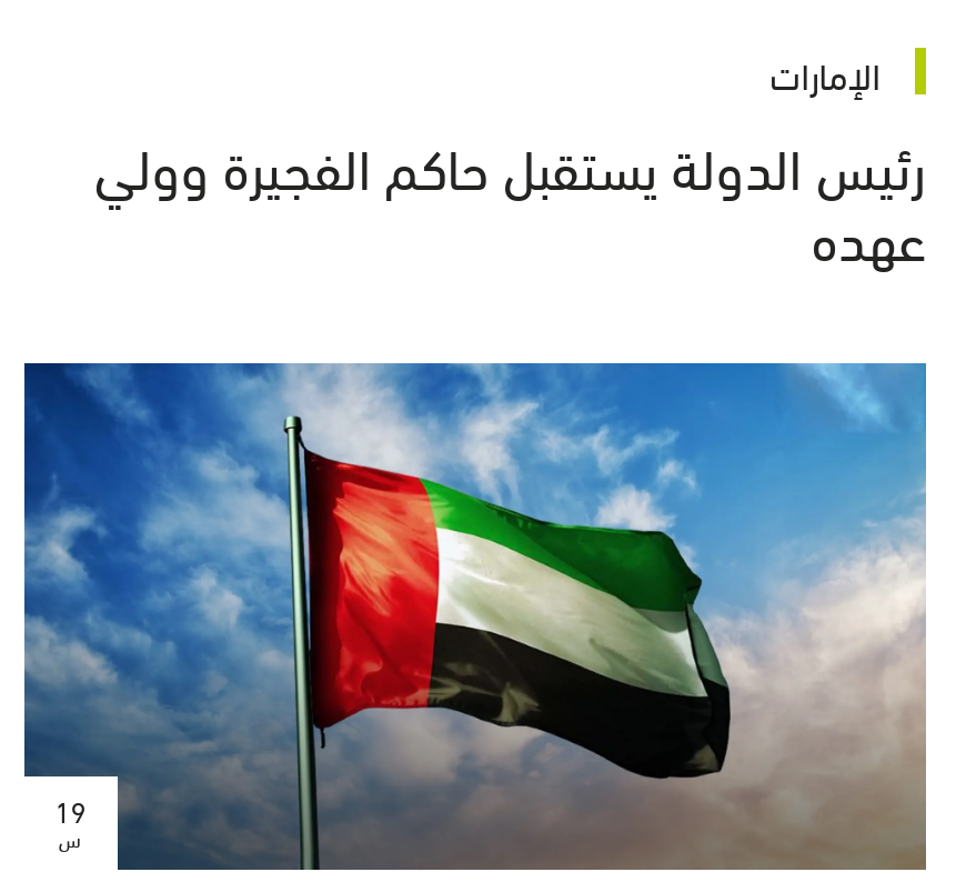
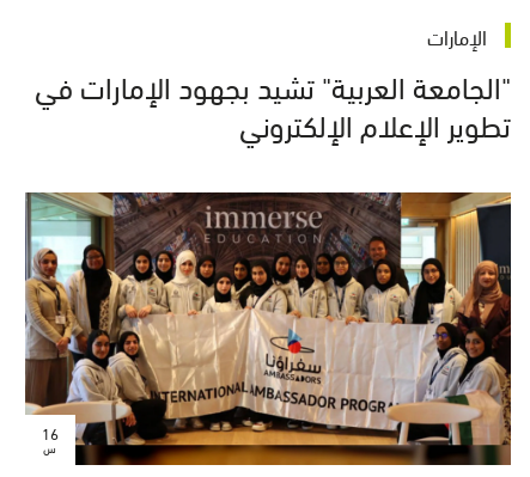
[94,113,927,284] رئيس الدولة يستقبل حاكم الفجيرة وولي | عهده -> [35,58,511,150] "الجامعة العربية" تشيد بجهود الإمارات في | تطوير الإعلام الإلكتروني
[22,361,928,872] [image] | 19 -> [24,191,512,466] [image] | 16

